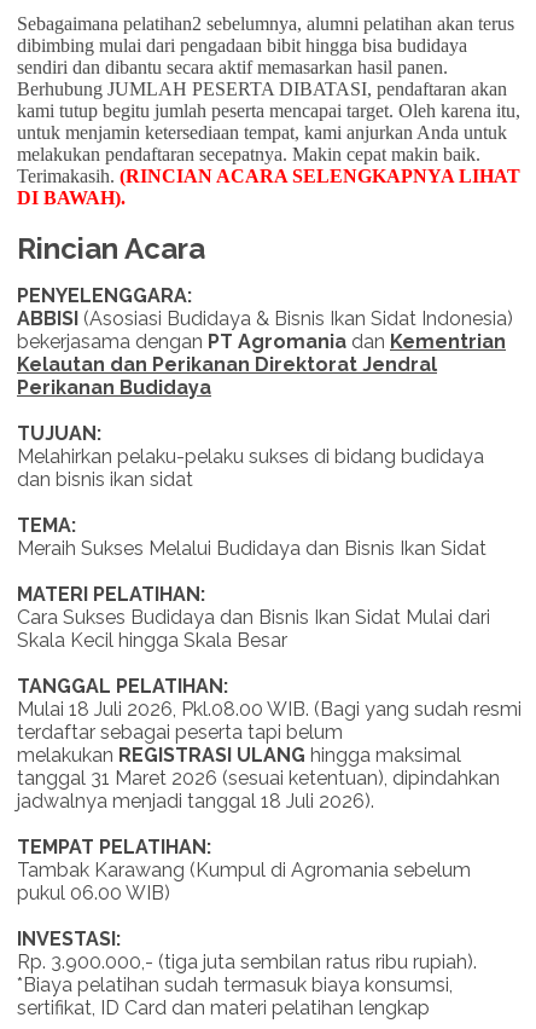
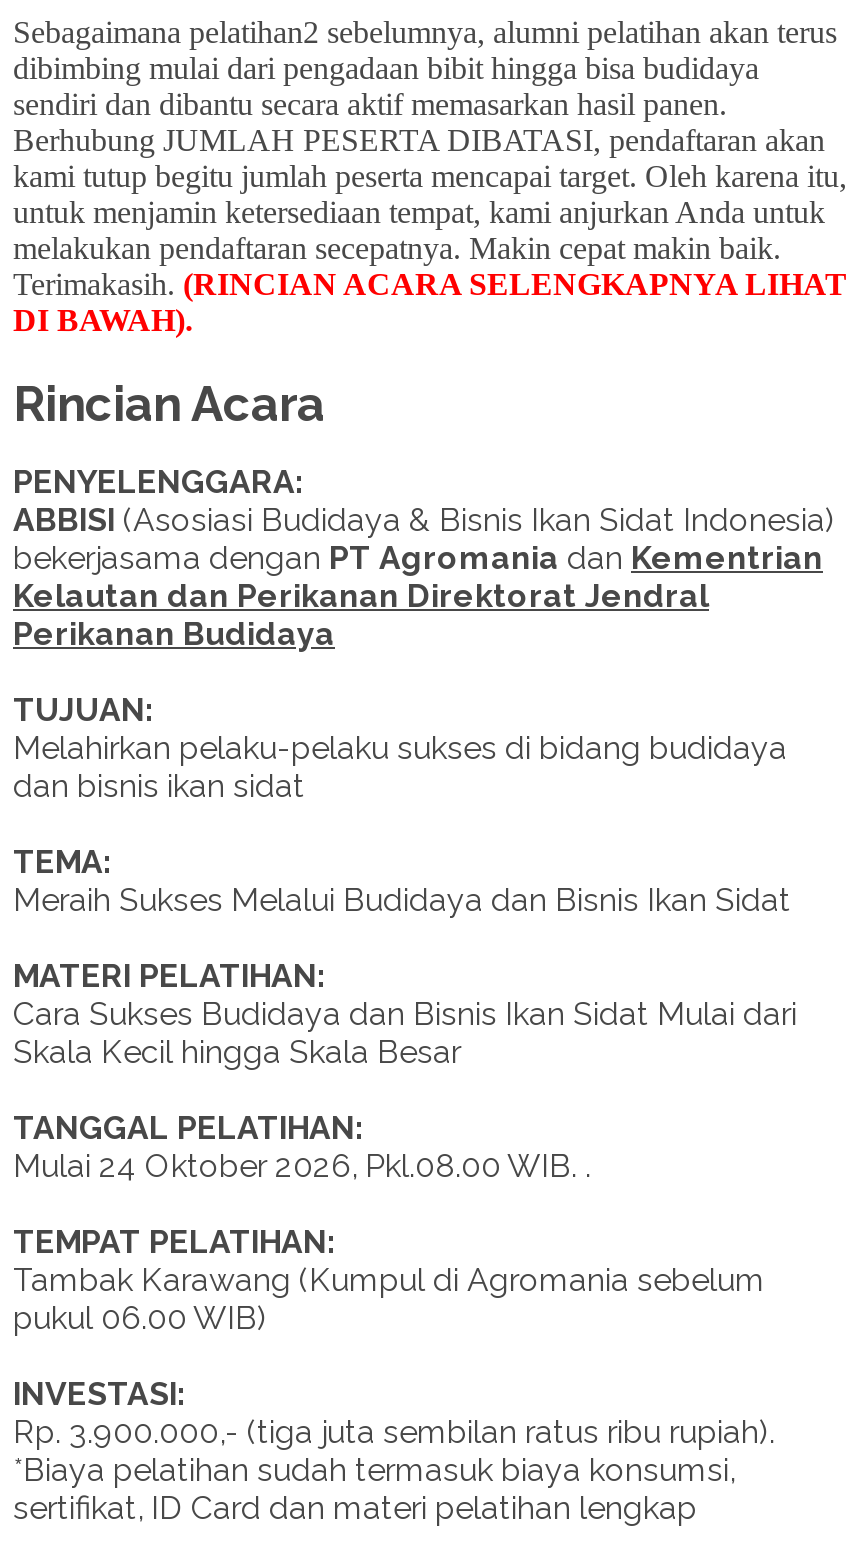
[17,697,522,812] Mulai 18 Juli 2026, Pkl.08.00 WIB. (Bagi yang sudah resmi | terdaftar sebagai peserta tapi belum | melakukan REGISTRASI ULANG hingga maksimal | tanggal 31 Maret 2026 (sesuai ketentuan), dipindahkan | jadwalnya menjadi tanggal 18 Juli 2026). -> [13,1146,591,1184] Mulai 24 Oktober 2026, Pkl.08.00 WIB. .

